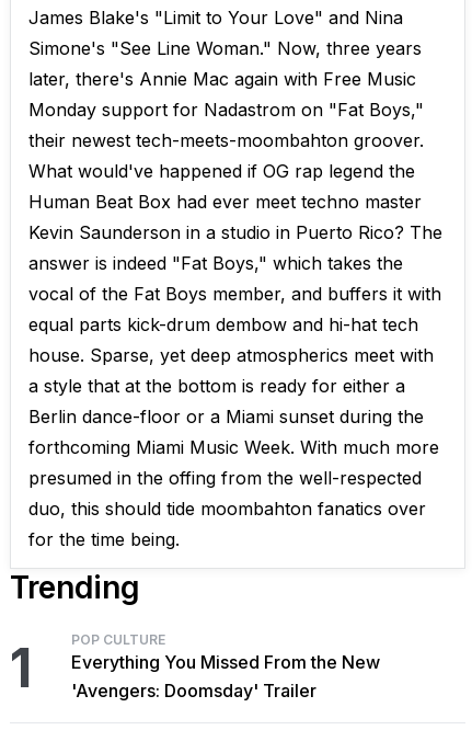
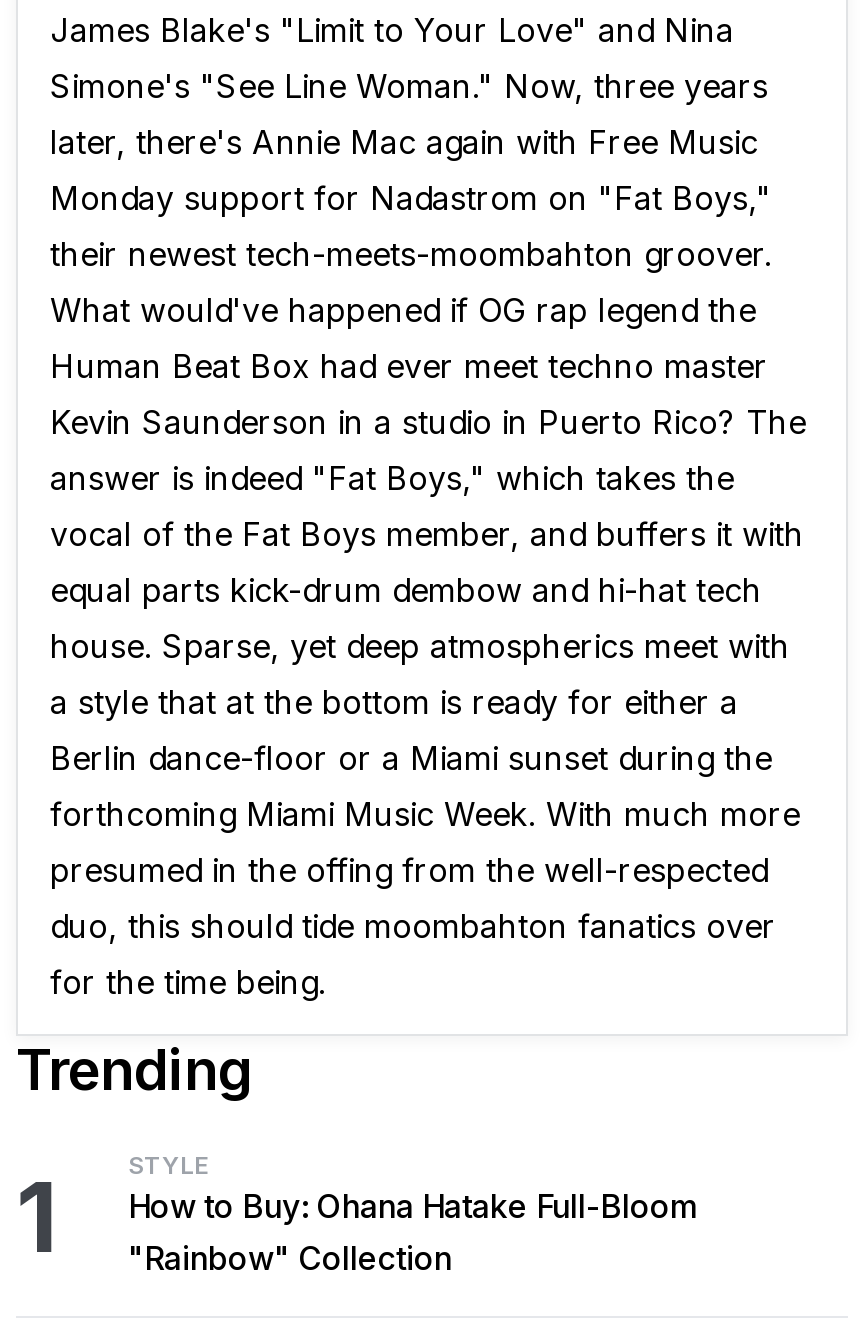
[71,631,380,702] POP CULTURE | Everything You Missed From the New | 'Avengers: Doomsday' Trailer -> [128,1150,698,1278] STYLE | How to Buy: Ohana Hatake Full-Bloom | "Rainbow" Collection

